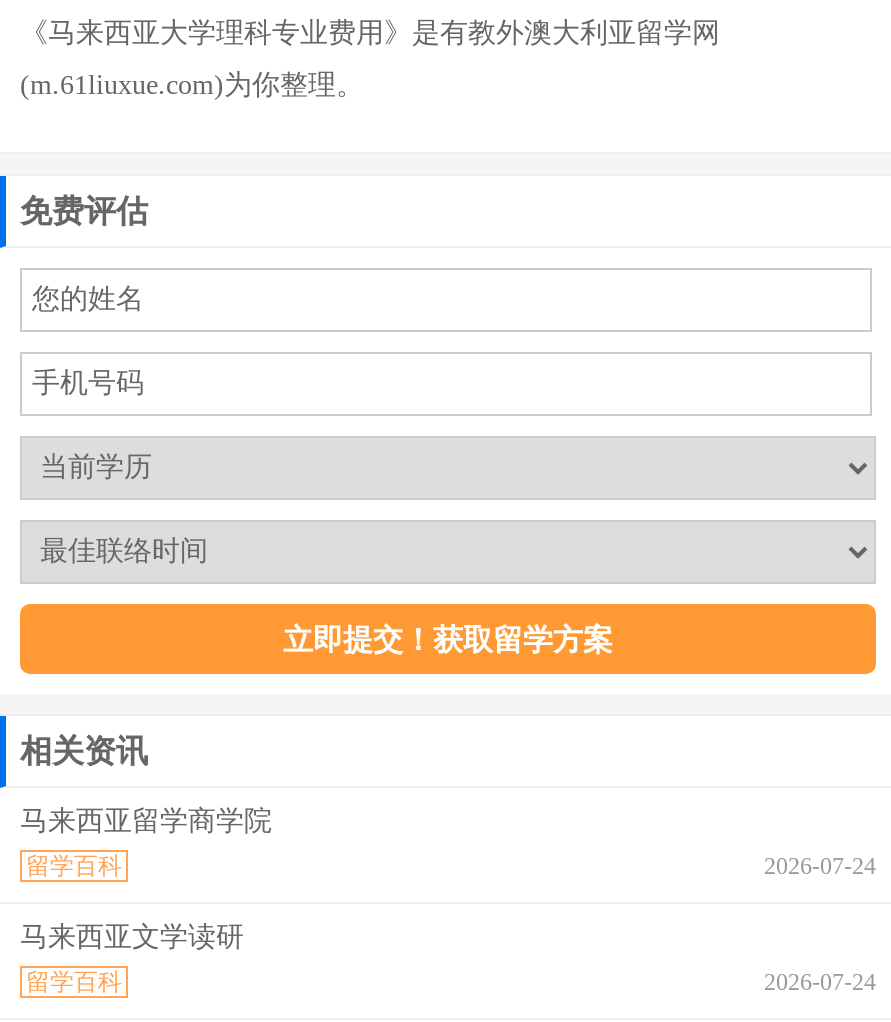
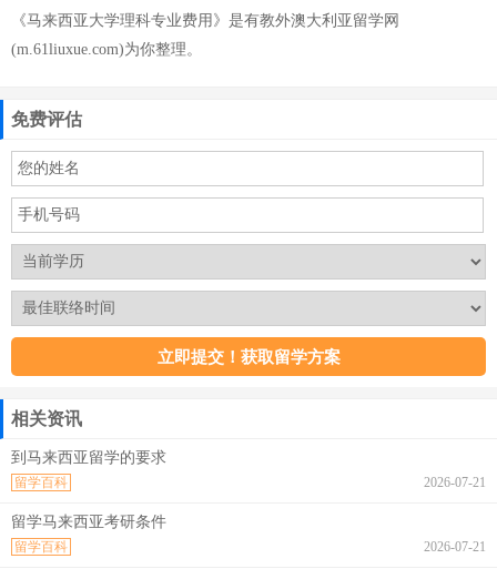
[20,806,272,836] 马来西亚留学商学院 -> [11,449,166,466] 到马来西亚留学的要求
[764,852,876,880] 2026-07-24 -> [424,475,486,490] 2026-07-21
[20,922,244,952] 马来西亚文学读研 -> [11,514,166,530] 留学马来西亚考研条件
[764,968,876,996] 2026-07-24 -> [424,539,486,555] 2026-07-21

